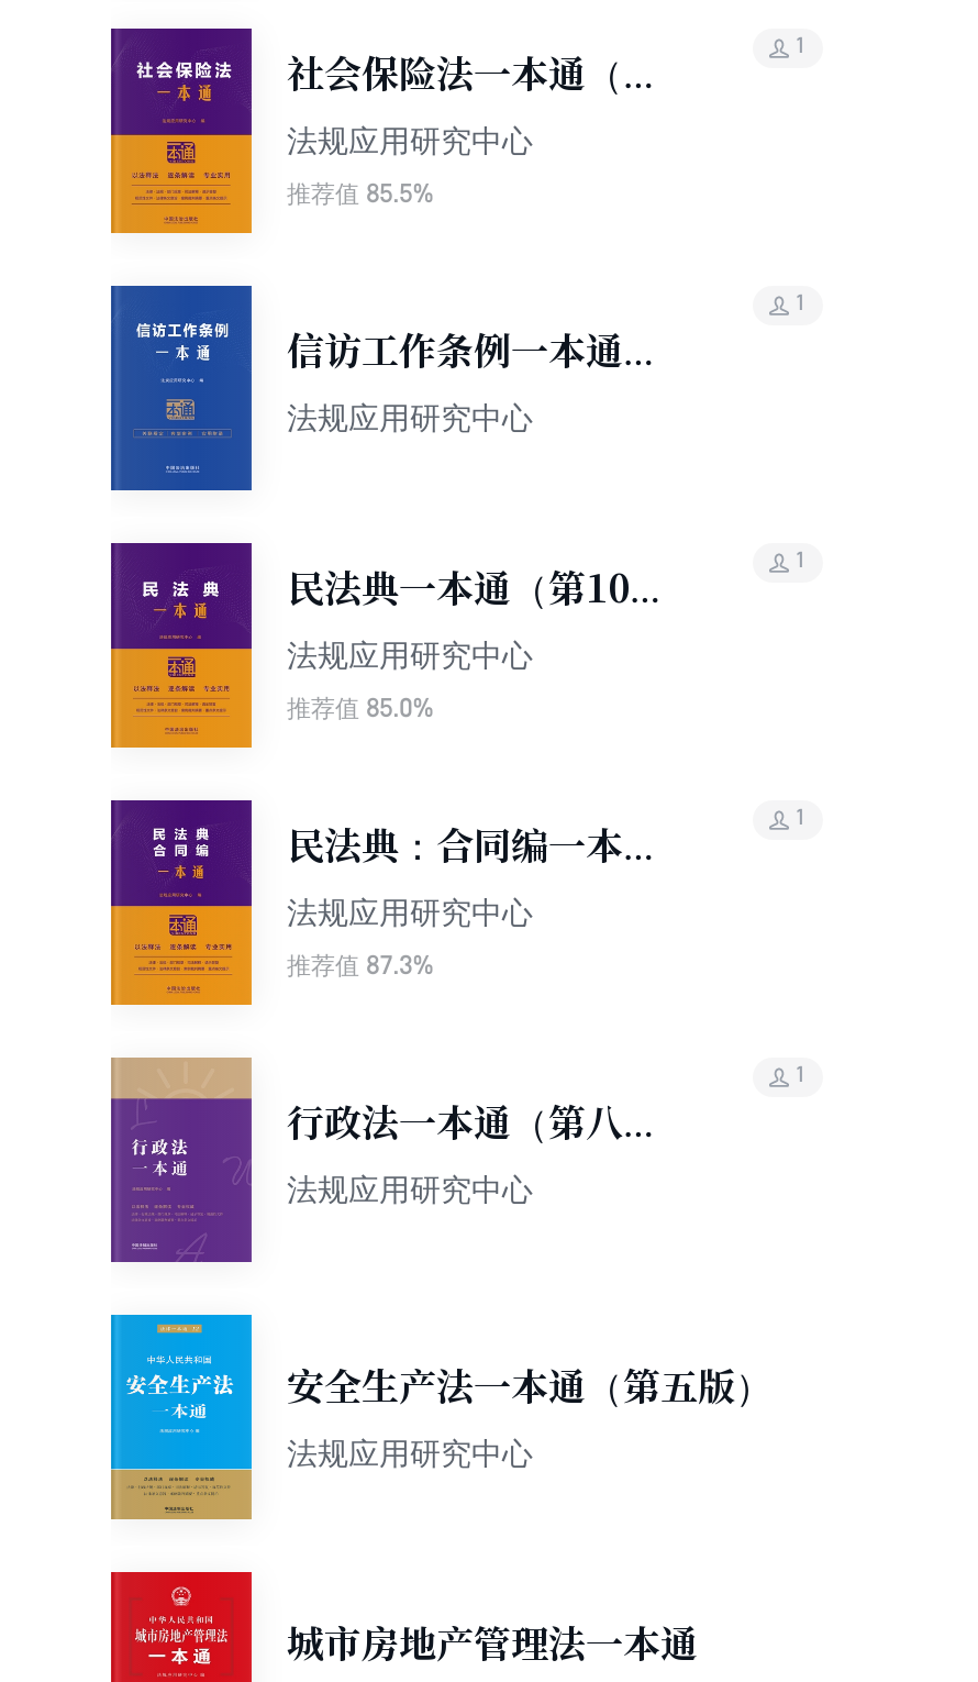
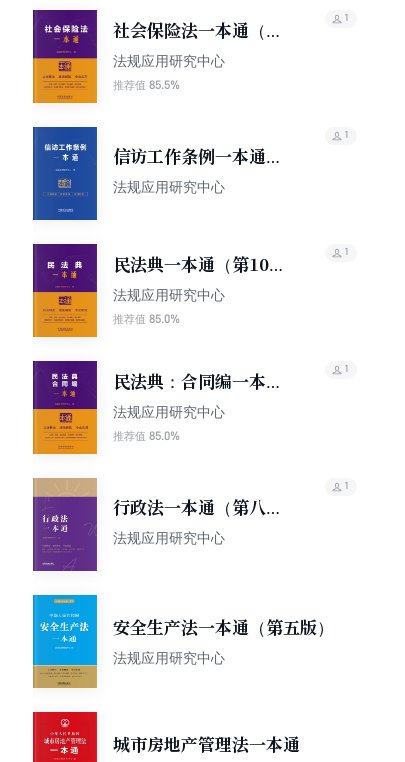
[287,954,434,978] 推荐值87.3% -> [113,431,180,442] 推荐值85.0%

